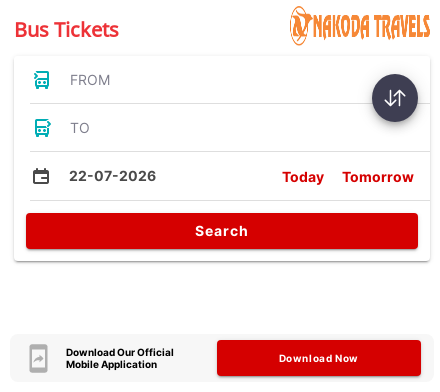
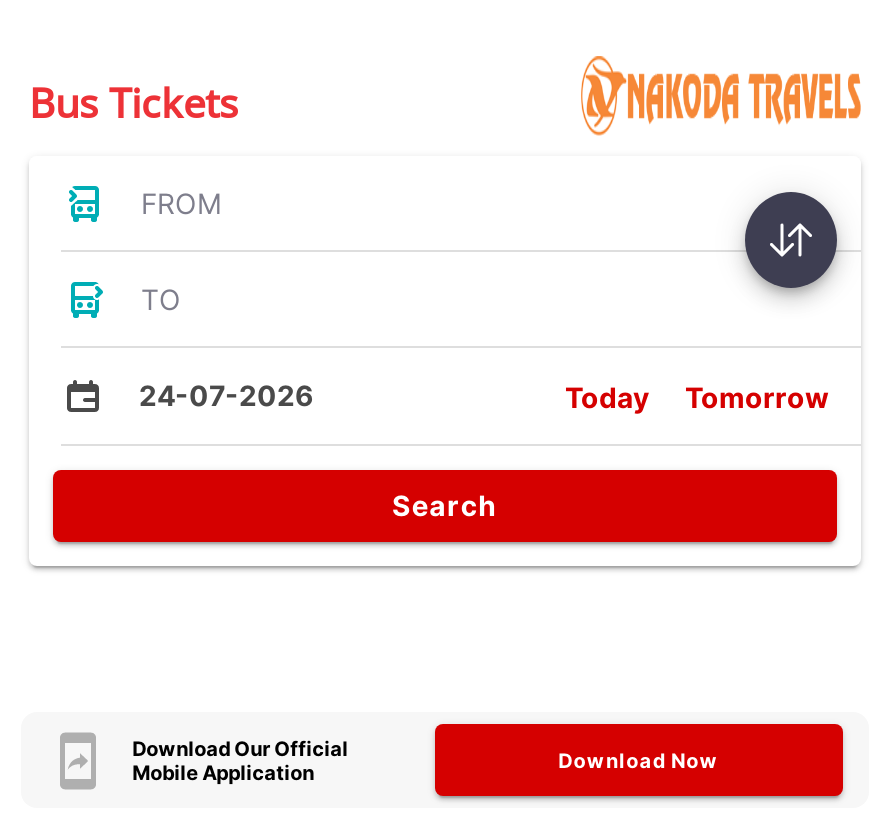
[69,167,156,184] 22-07-2026 -> [139,378,313,412] 24-07-2026

